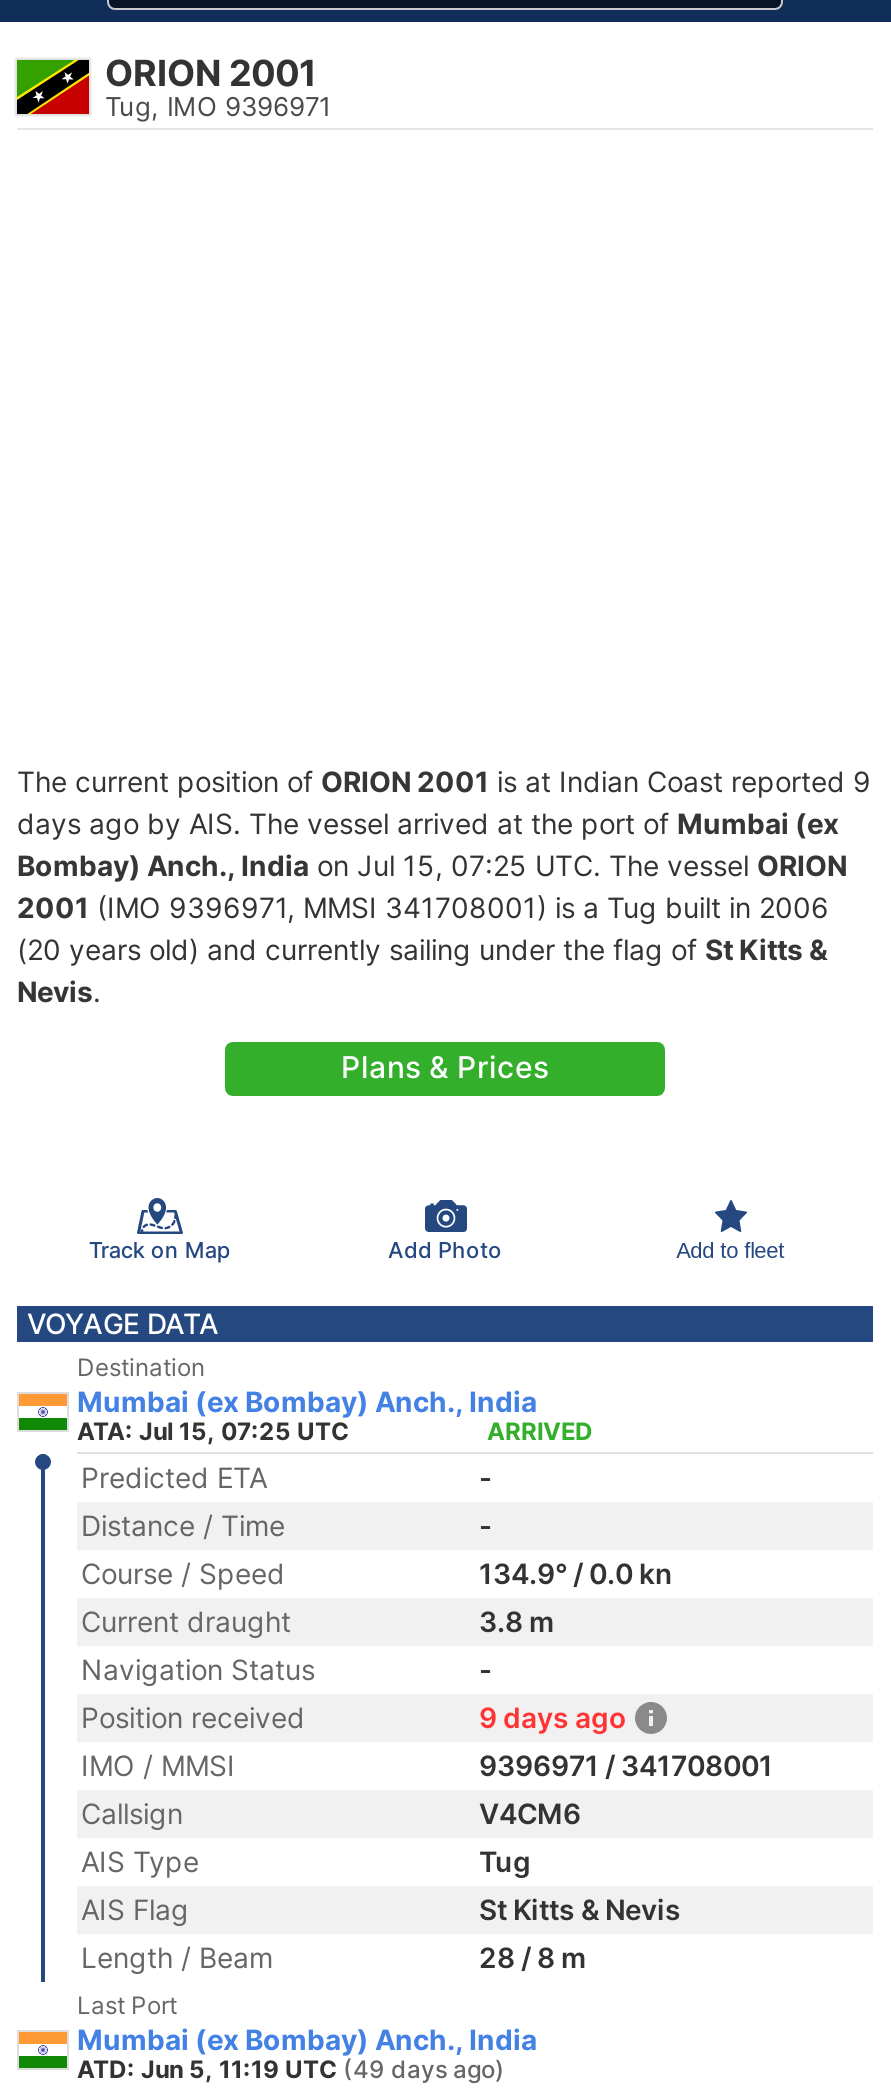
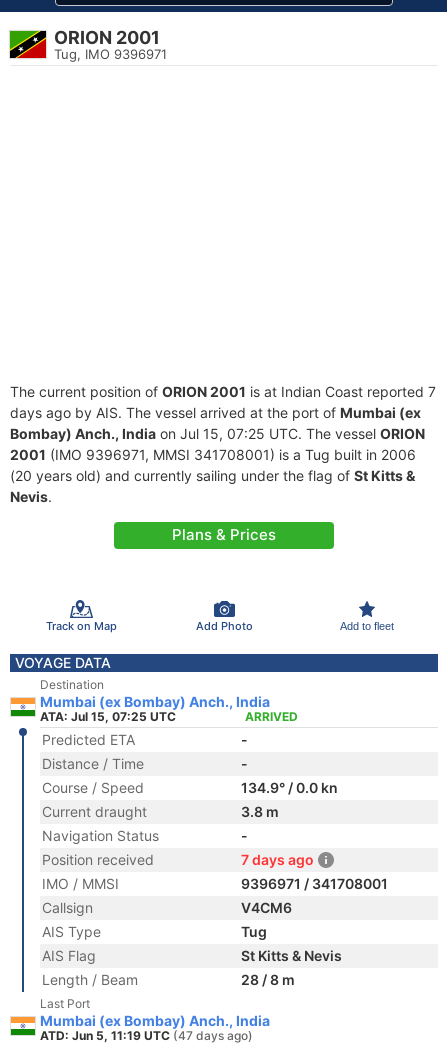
[17,764,871,798] The current position of ORION 2001 is at Indian Coast reported 9 -> [10,383,436,400] The current position of ORION 2001 is at Indian Coast reported 7
[479,1700,627,1734] 9 days ago -> [241,851,314,868] 7 days ago
[77,2054,505,2084] ATD: Jun 5, 11:19 UTC (49 days ago) -> [40,1028,253,1043] ATD: Jun 5, 11:19 UTC (47 days ago)

